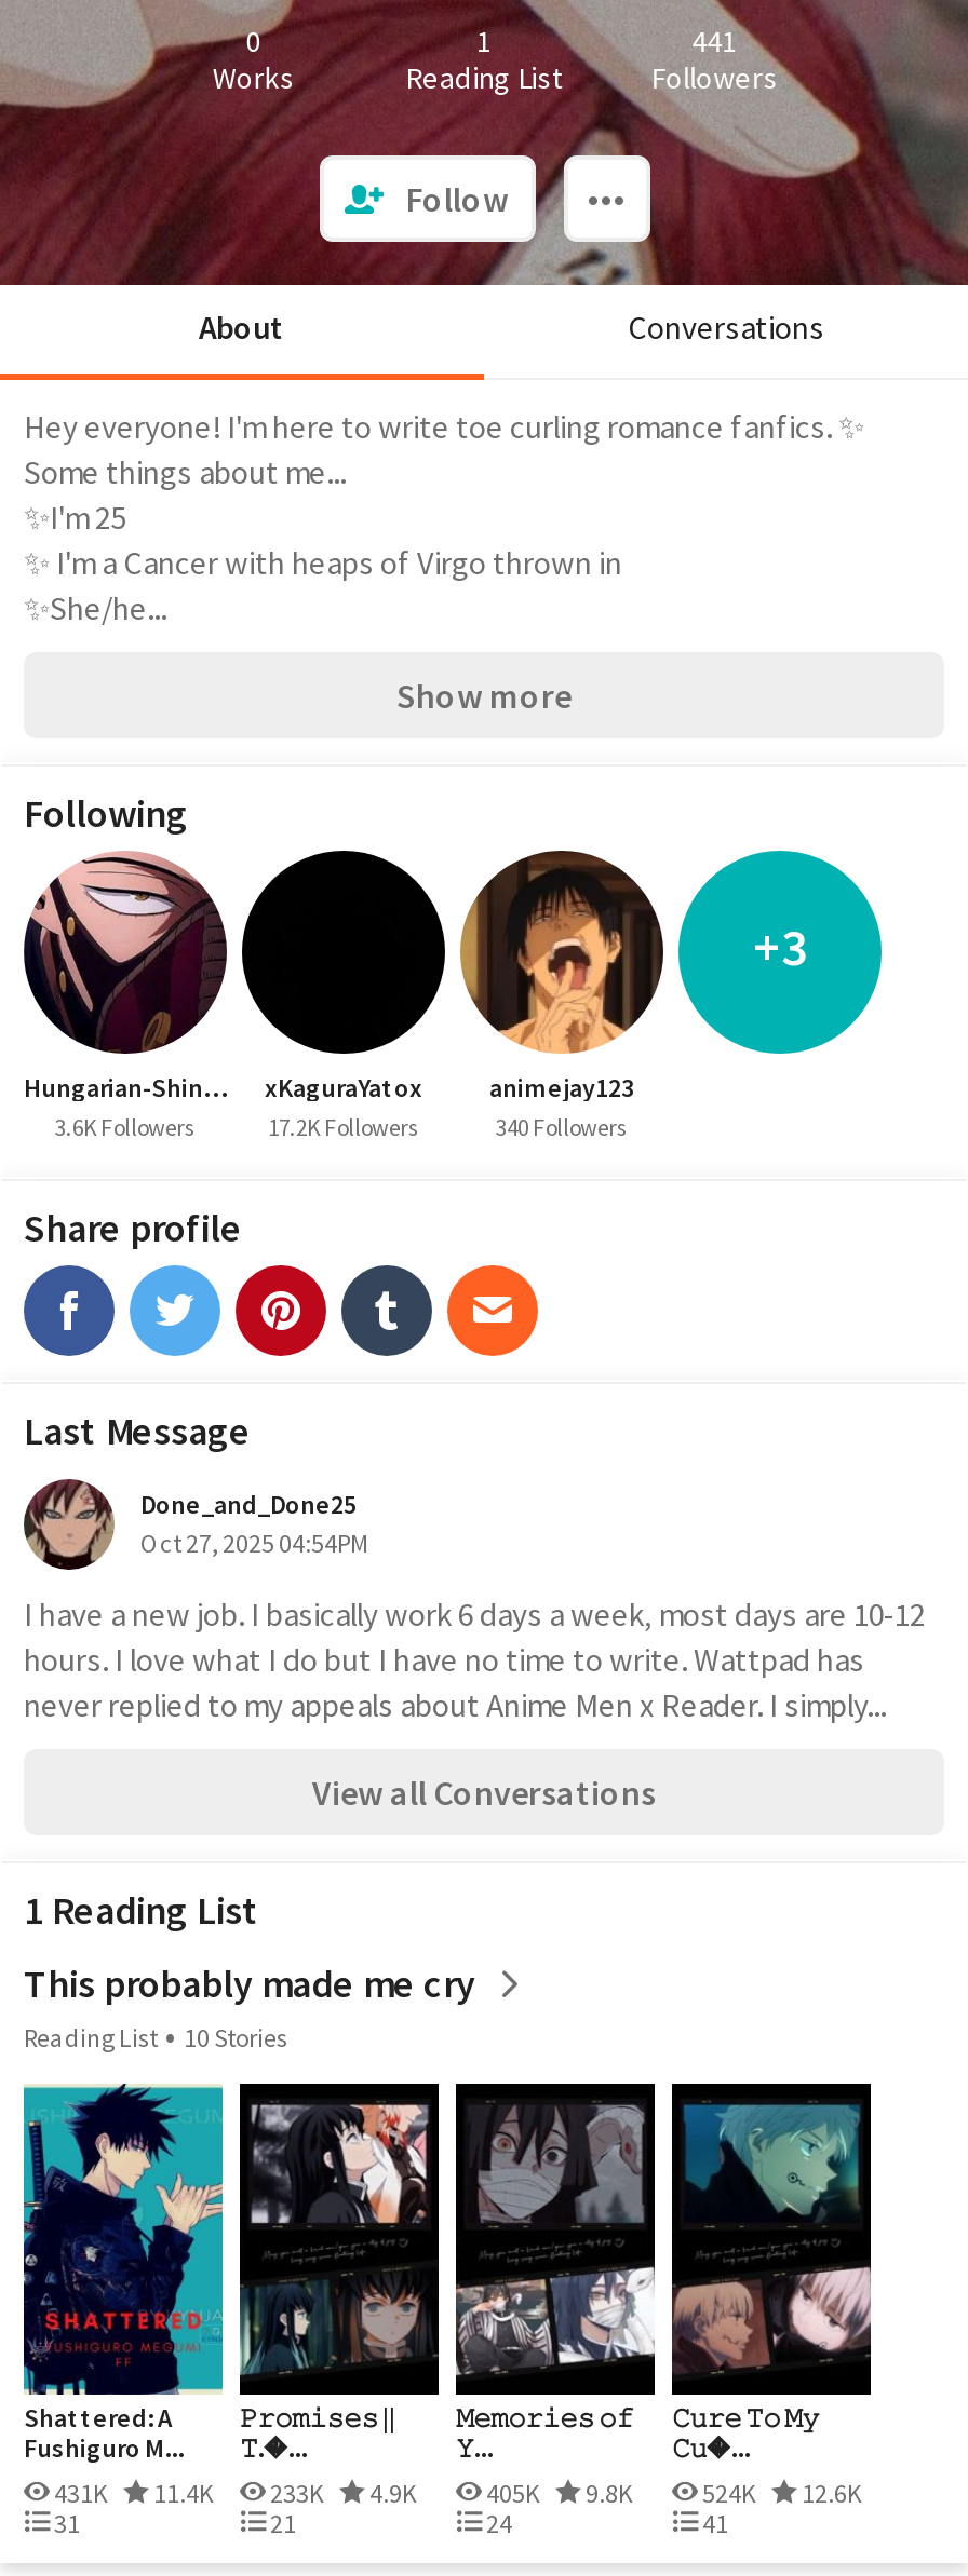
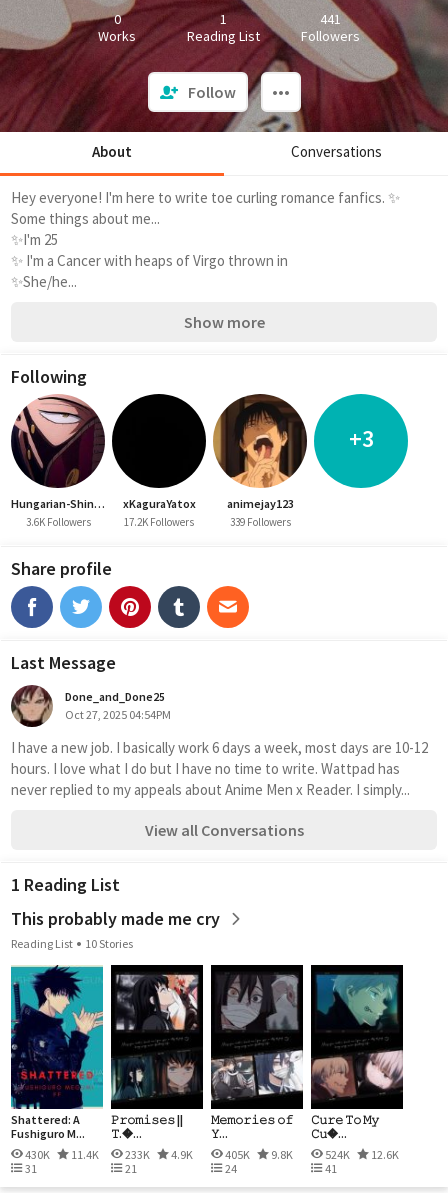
[496,1112,628,1142] 340 Followers -> [229,515,290,529] 339 Followers
[50,2477,862,2509] 431K 11.4K 233K 4.9K 405K 9.8K 524K 12.6K -> [23,1147,399,1162] 430K 11.4K 233K 4.9K 405K 9.8K 524K 12.6K

